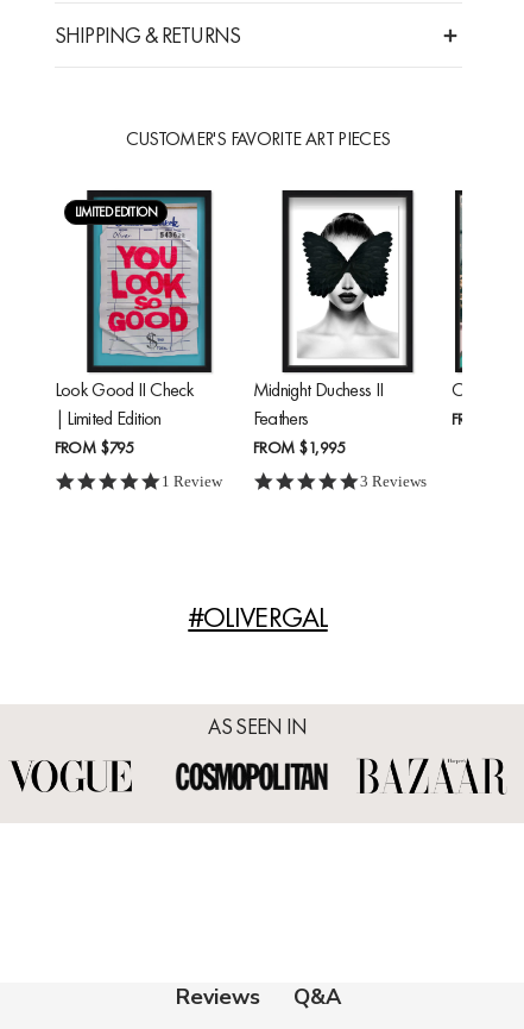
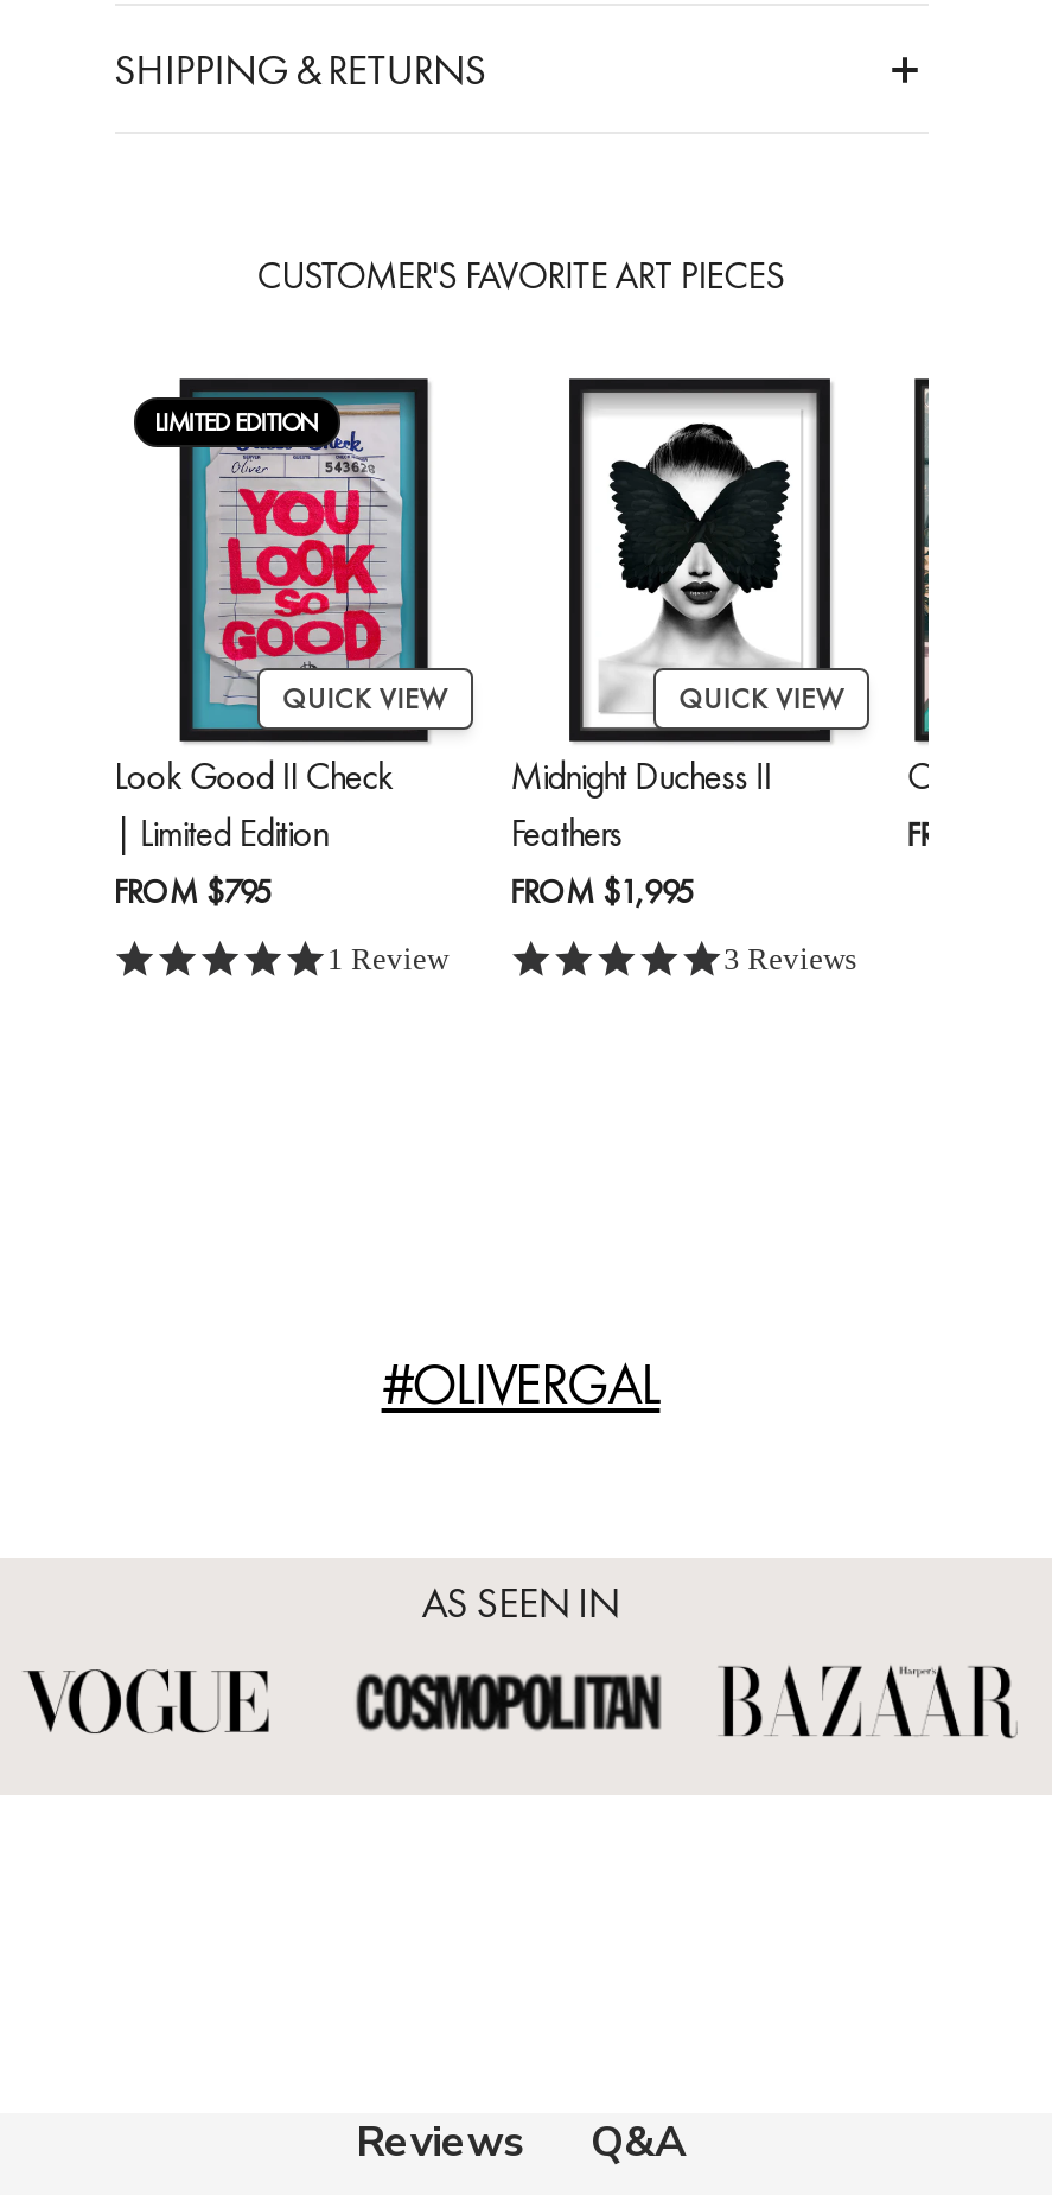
none -> [283,679,446,717] QUICK VIEW
none -> [679,679,843,717] QUICK VIEW

